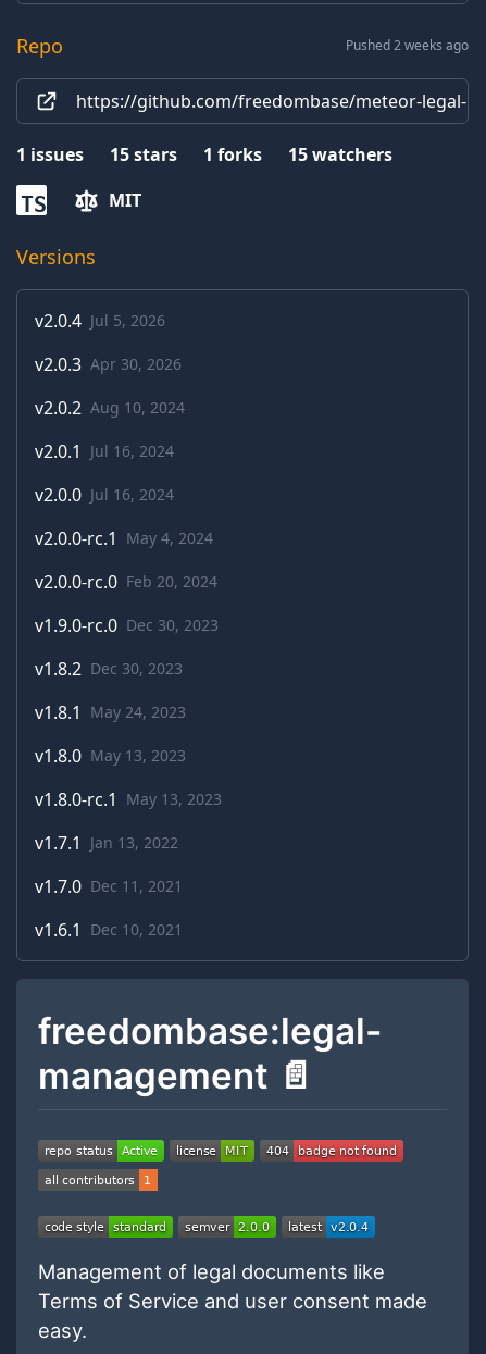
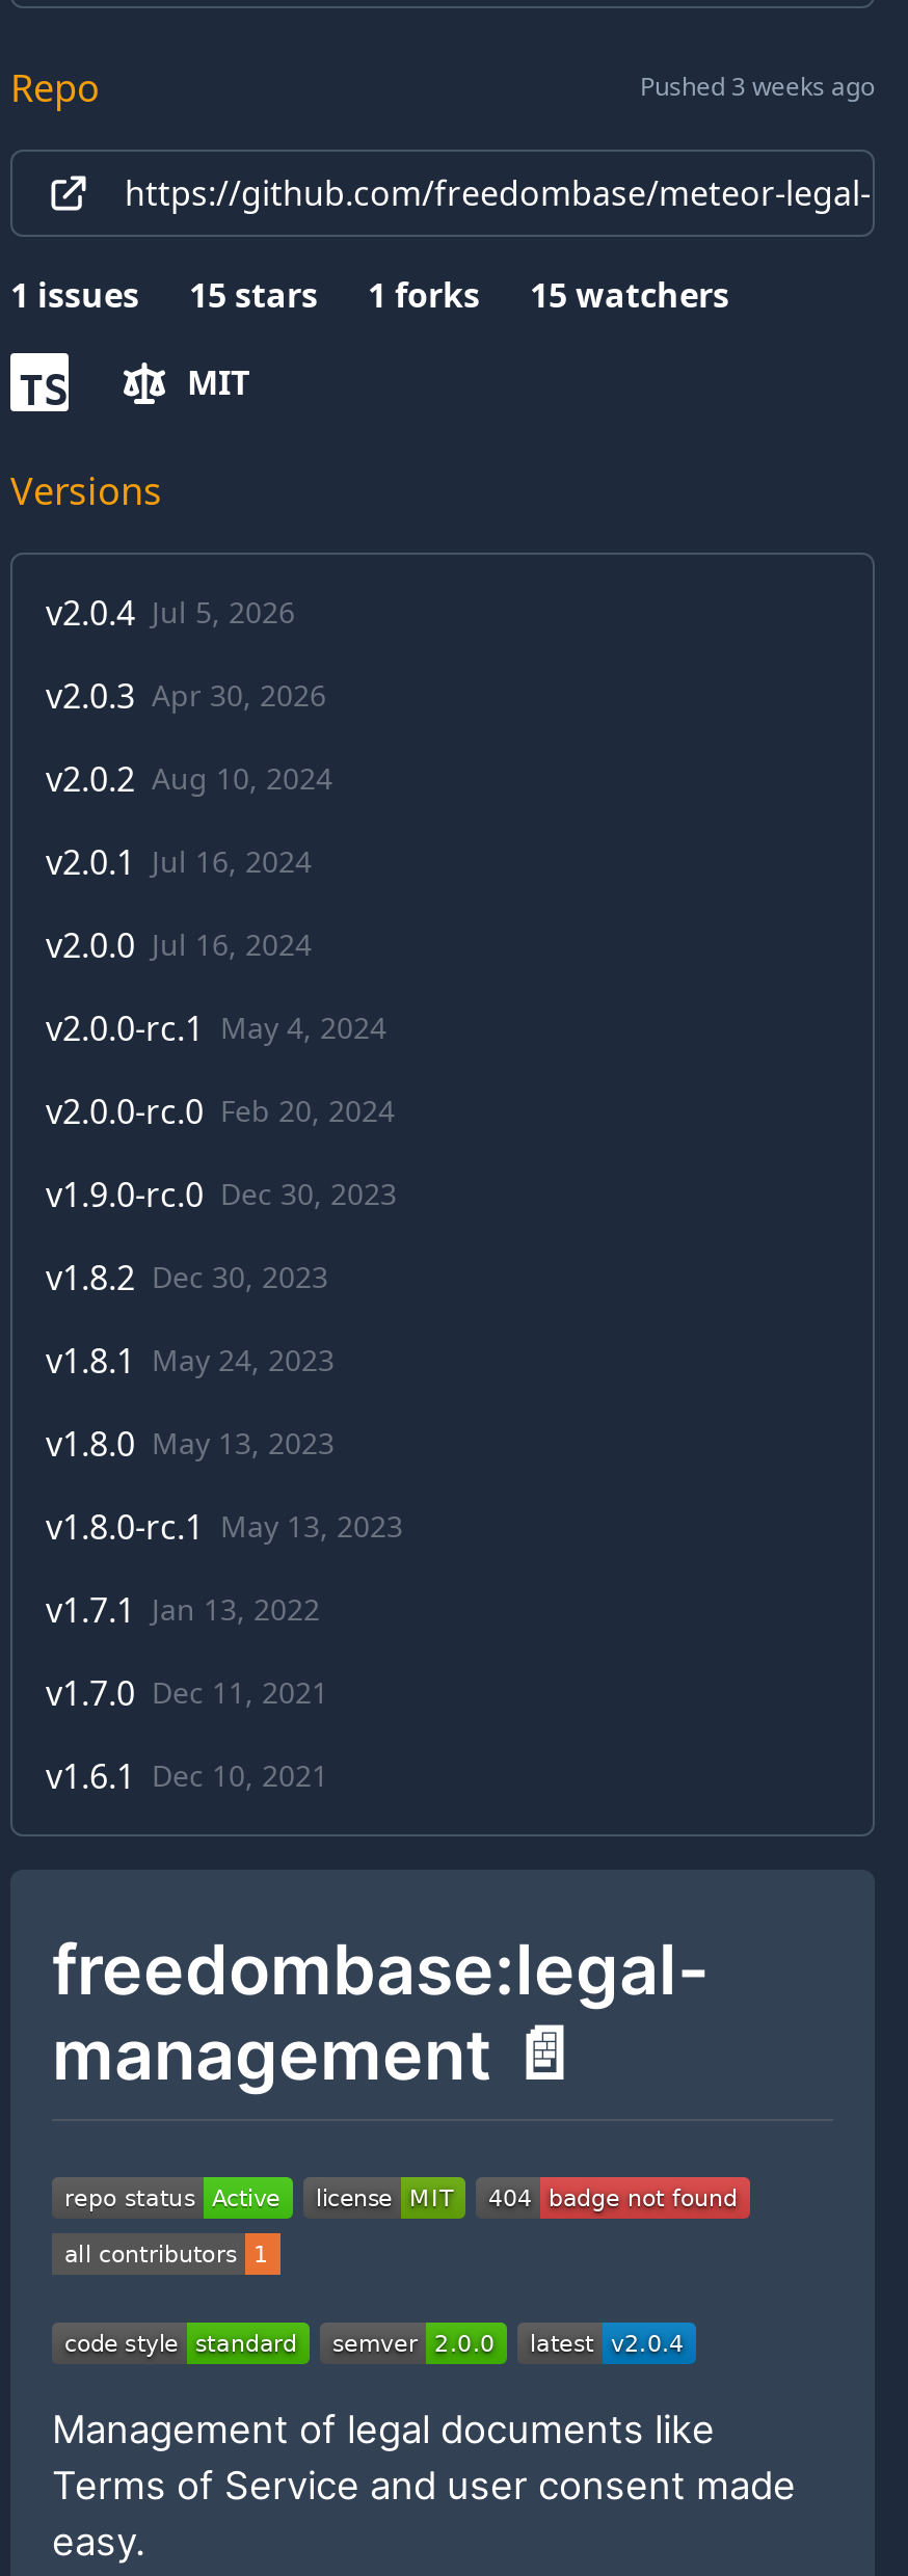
[346,36,469,54] Pushed 2 weeks ago -> [640,69,875,104] Pushed 3 weeks ago

